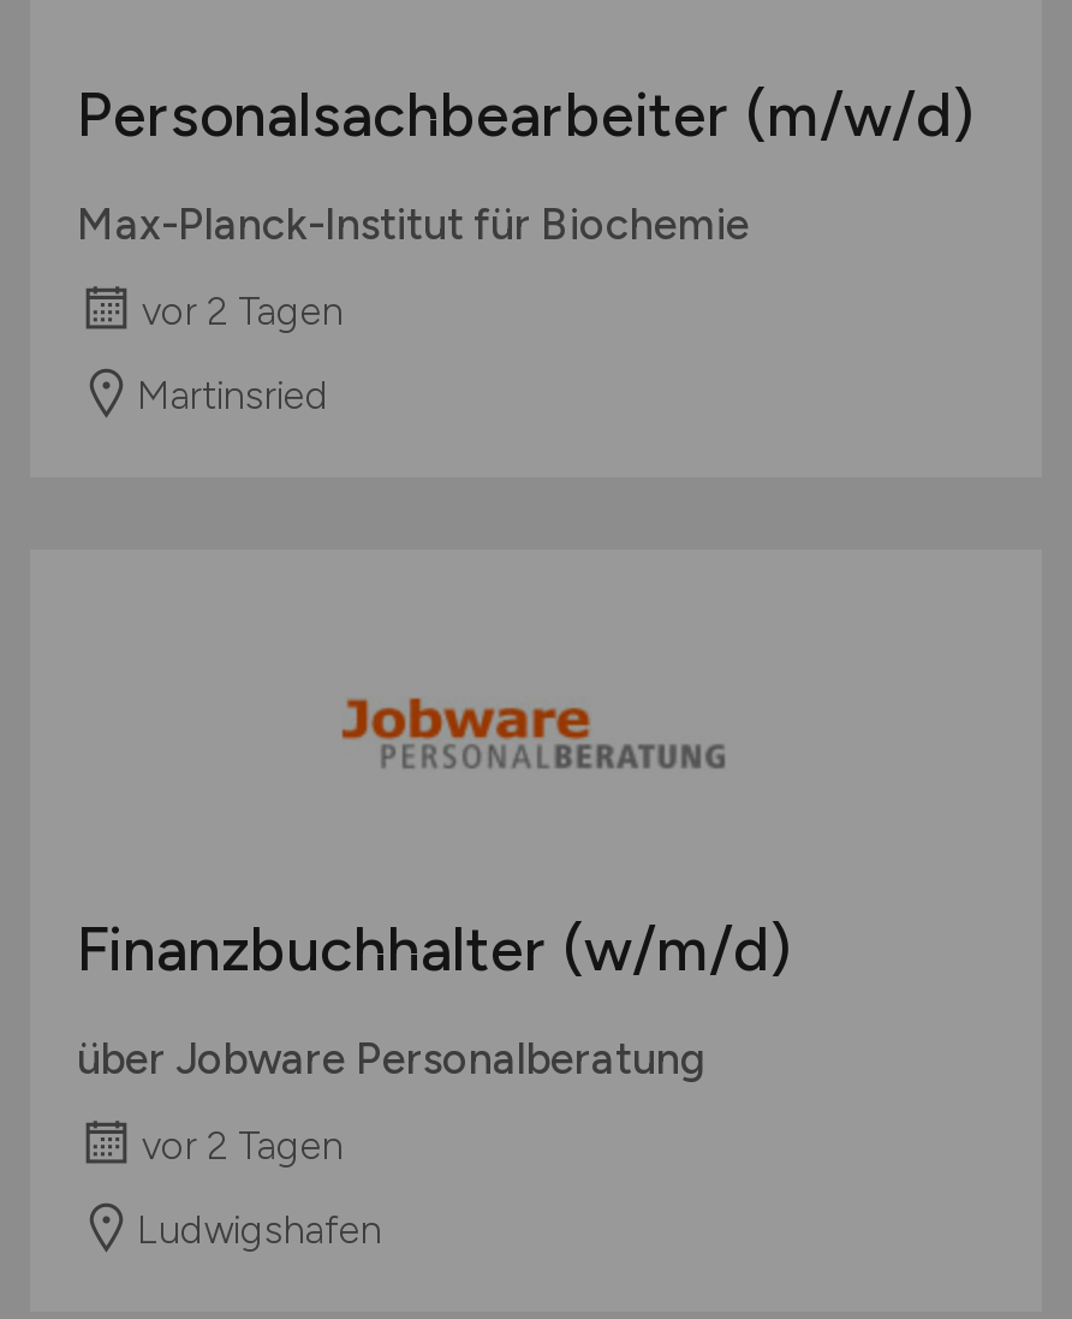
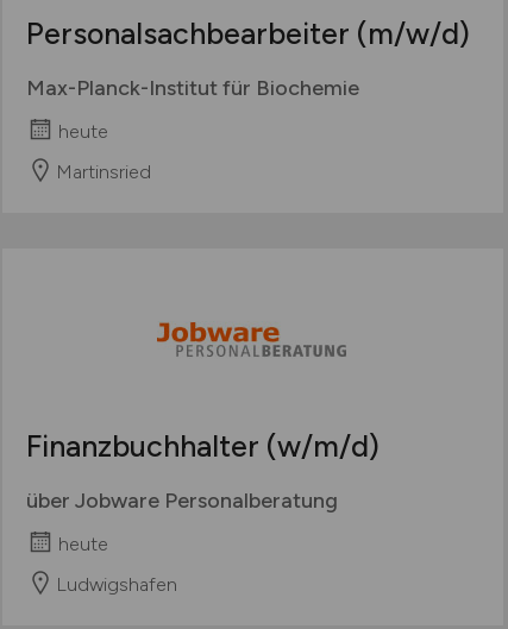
[142,289,344,334] vor 2 Tagen -> [58,119,108,142] heute
[142,1123,344,1169] vor 2 Tagen -> [58,532,108,554] heute

